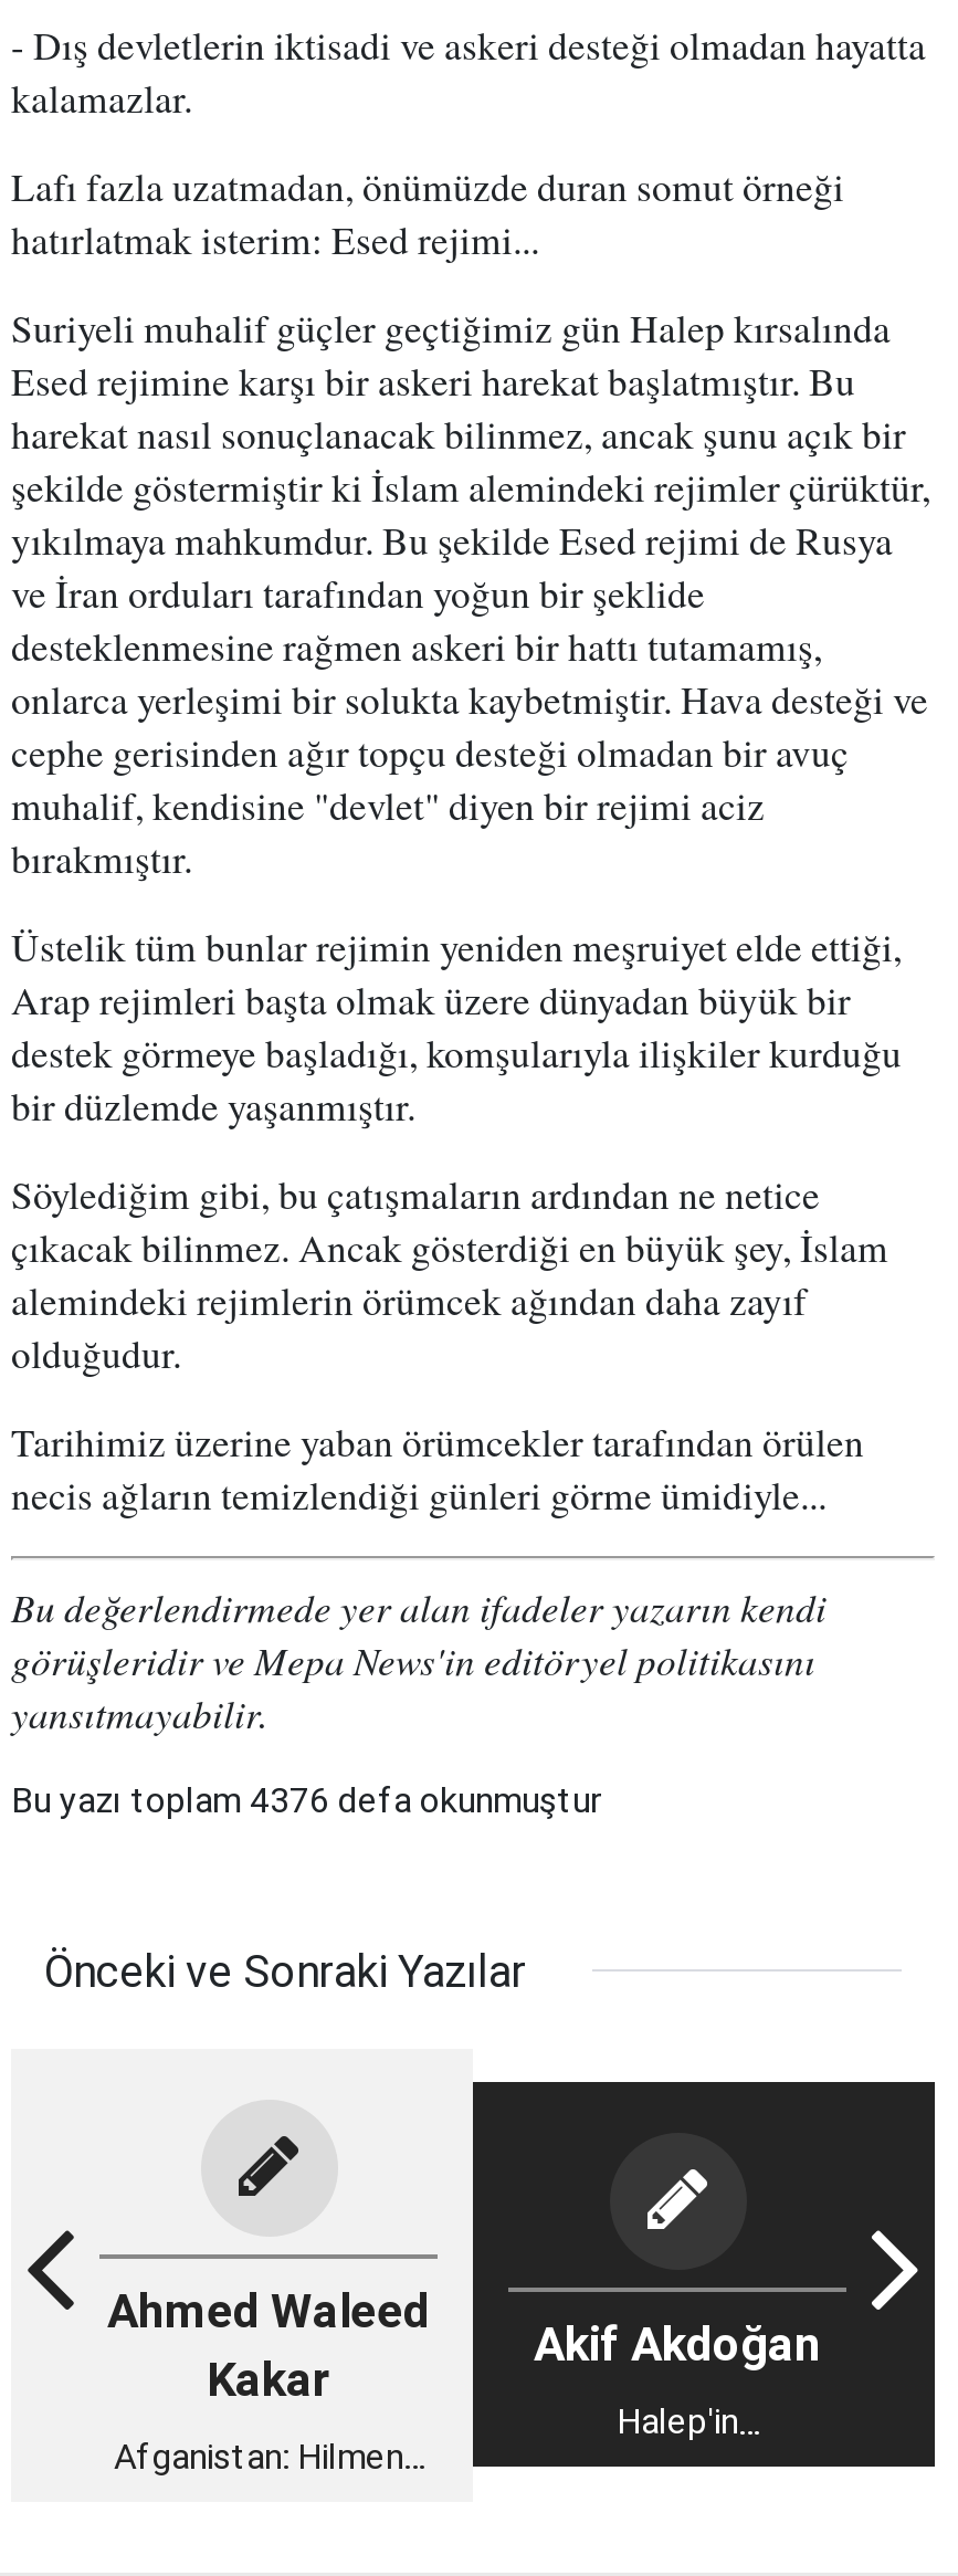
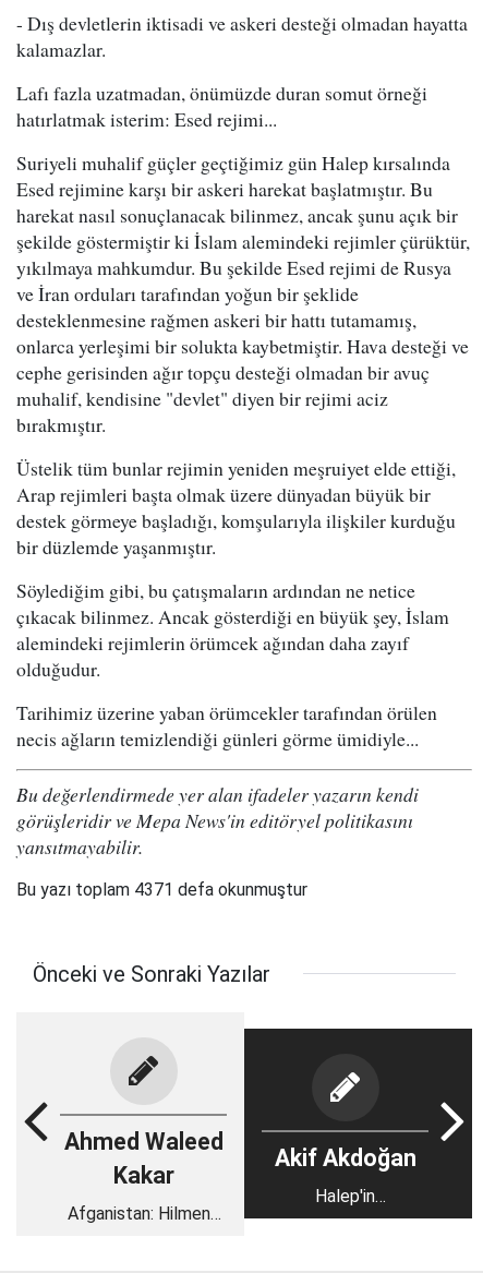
[11,1779,601,1821] Bu yazı toplam 4376 defa okunmuştur -> [16,879,307,900] Bu yazı toplam 4371 defa okunmuştur

